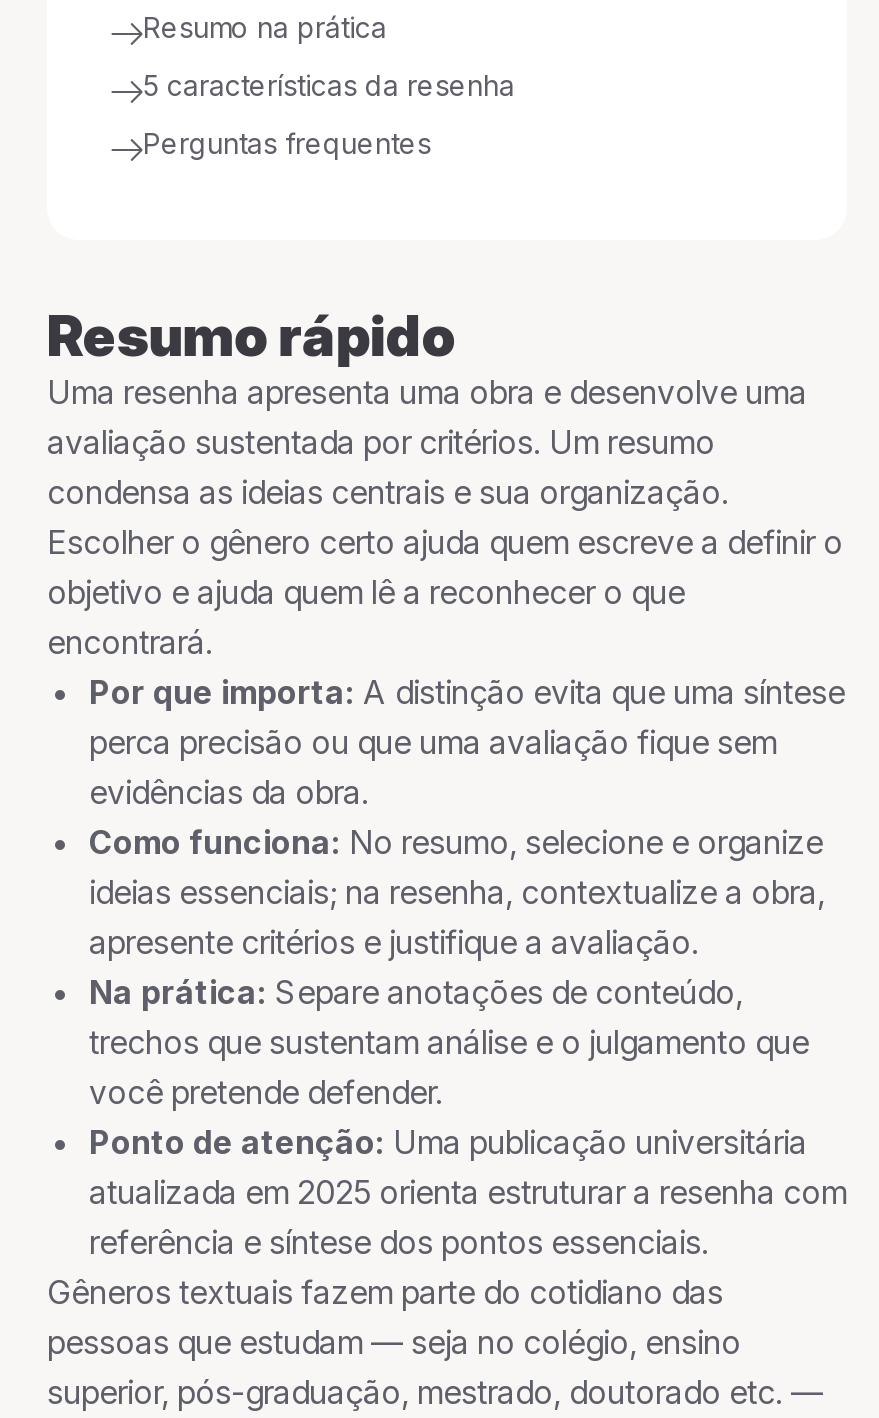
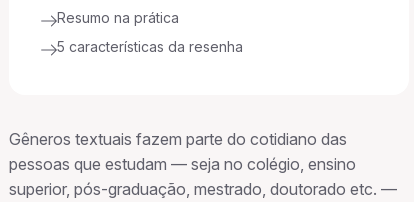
[47,126,847,1262] Perguntas frequentes | Resumo rápido | Uma resenha apresenta uma obra e desenvolve uma | avaliação sustentada por critérios. Um resumo | condensa as ideias centrais e sua organização. | Escolher o gênero certo ajuda quem escreve a definir o | objetivo e ajuda quem lê a reconhecer o que | encontrará. | Por que importa: A distinção evita que uma síntese | perca precisão ou que uma avaliação fique sem | evidências da obra. | Como funciona: No resumo, selecione e organize | ideias essenciais; na resenha, contextualize a obra, | apresente critérios e justifique a avaliação. | Na prática: Separe anotações de conteúdo, | trechos que sustentam análise e o julgamento que | você pretende defender. | Ponto de atenção: Uma publicação universitária | atualizada em 2025 orienta estruturar a resenha com | referência e síntese dos pontos essenciais. -> none

